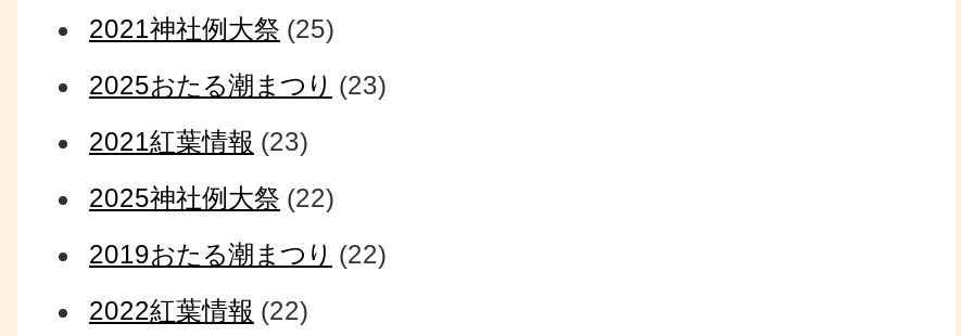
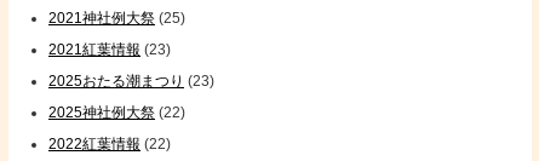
moved [89,70,387,101] -> [48,73,214,90]: 2025おたる潮まつり(23)
[89,240,387,270] 2019おたる潮まつり(22) -> none

